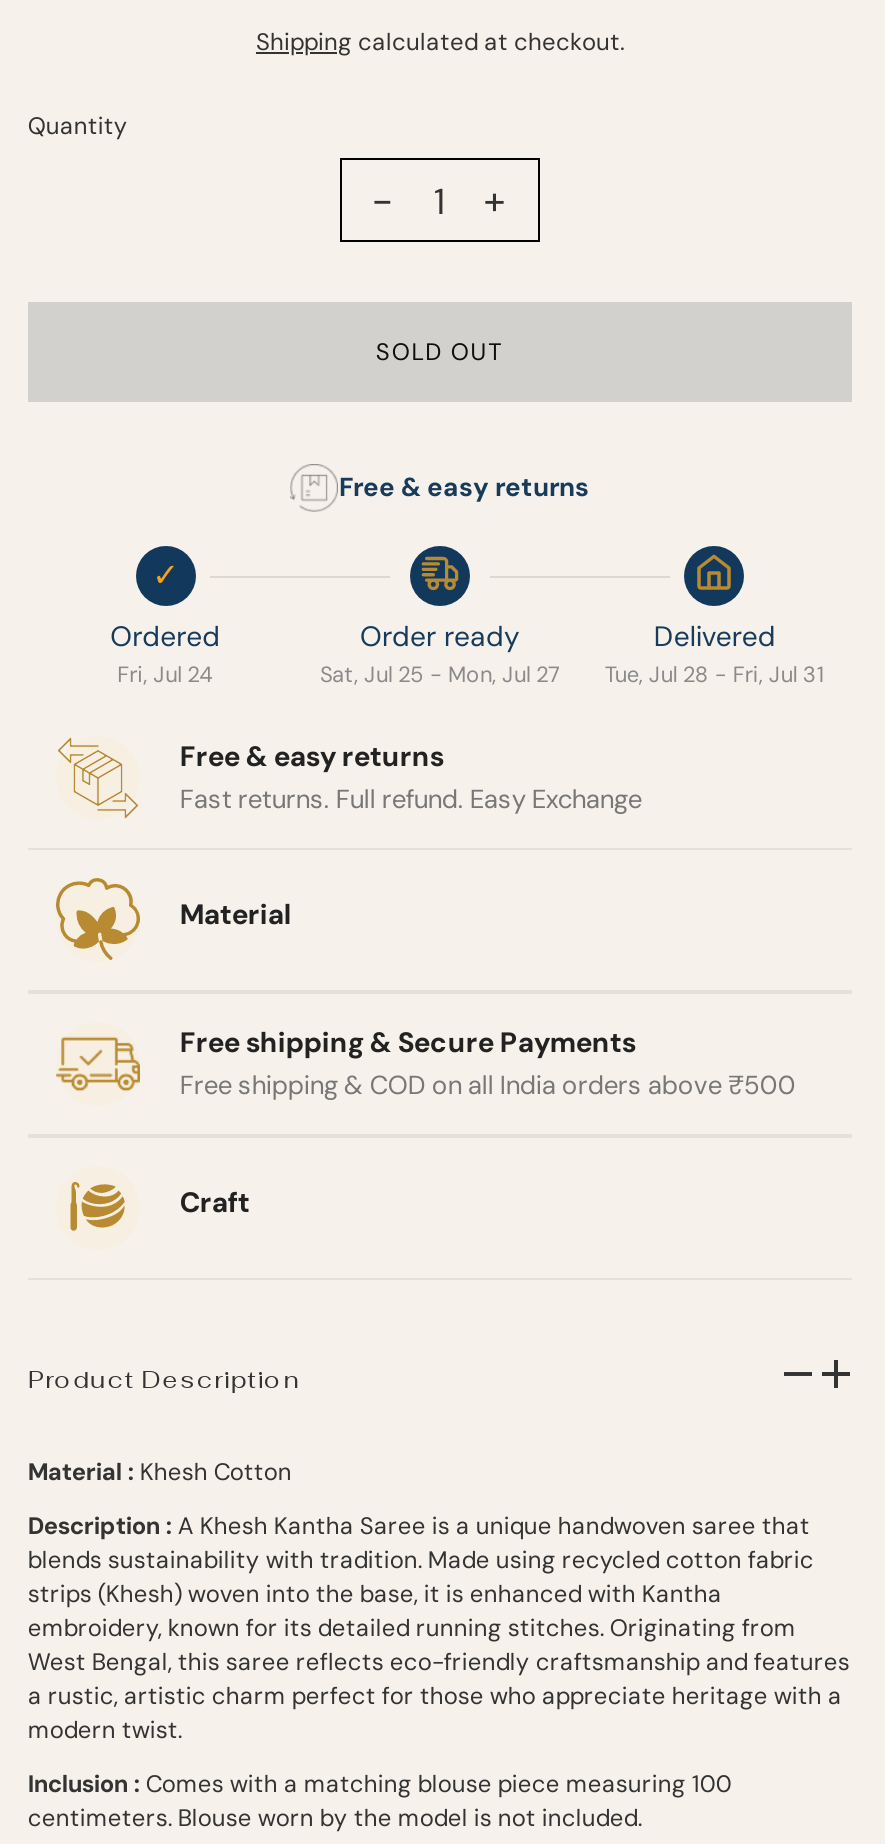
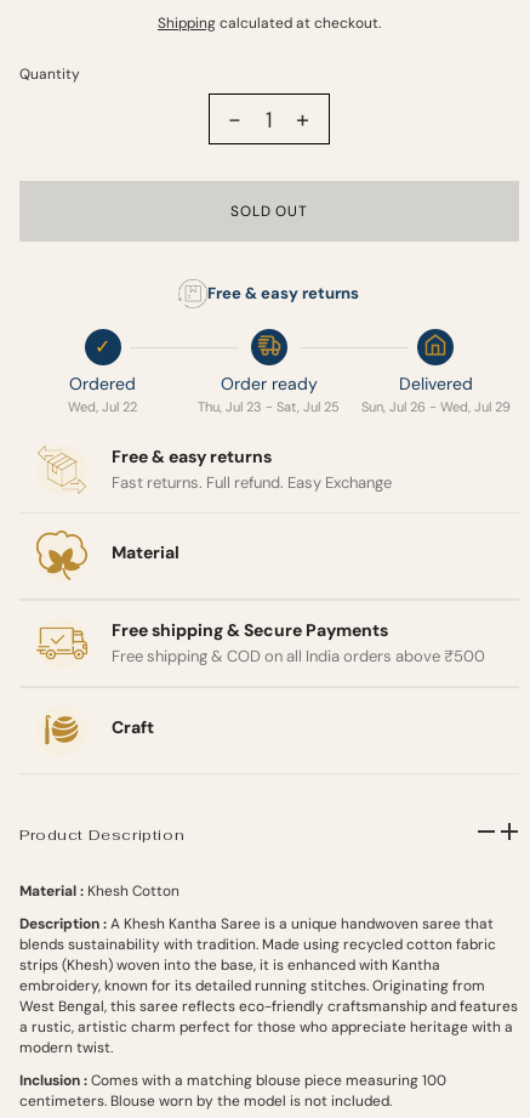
[117,659,213,687] Fri, Jul 24 -> [68,398,137,415] Wed, Jul 22
[320,659,560,687] Sat, Jul 25 - Mon, Jul 27 -> [198,398,340,415] Thu, Jul 23 - Sat, Jul 25
[605,659,825,687] Tue, Jul 28 - Fri, Jul 31 -> [361,398,510,415] Sun, Jul 26 - Wed, Jul 29

